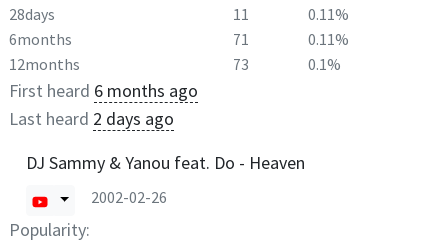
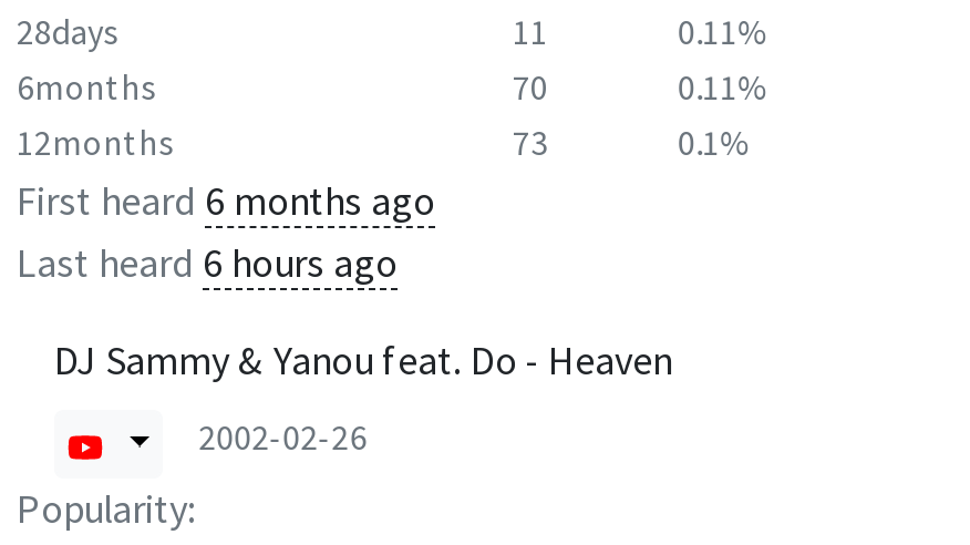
[233,30,249,49] 71 -> [513,66,548,109] 70
[9,107,174,130] Last heard 2 days ago -> [17,237,398,288] Last heard 6 hours ago

